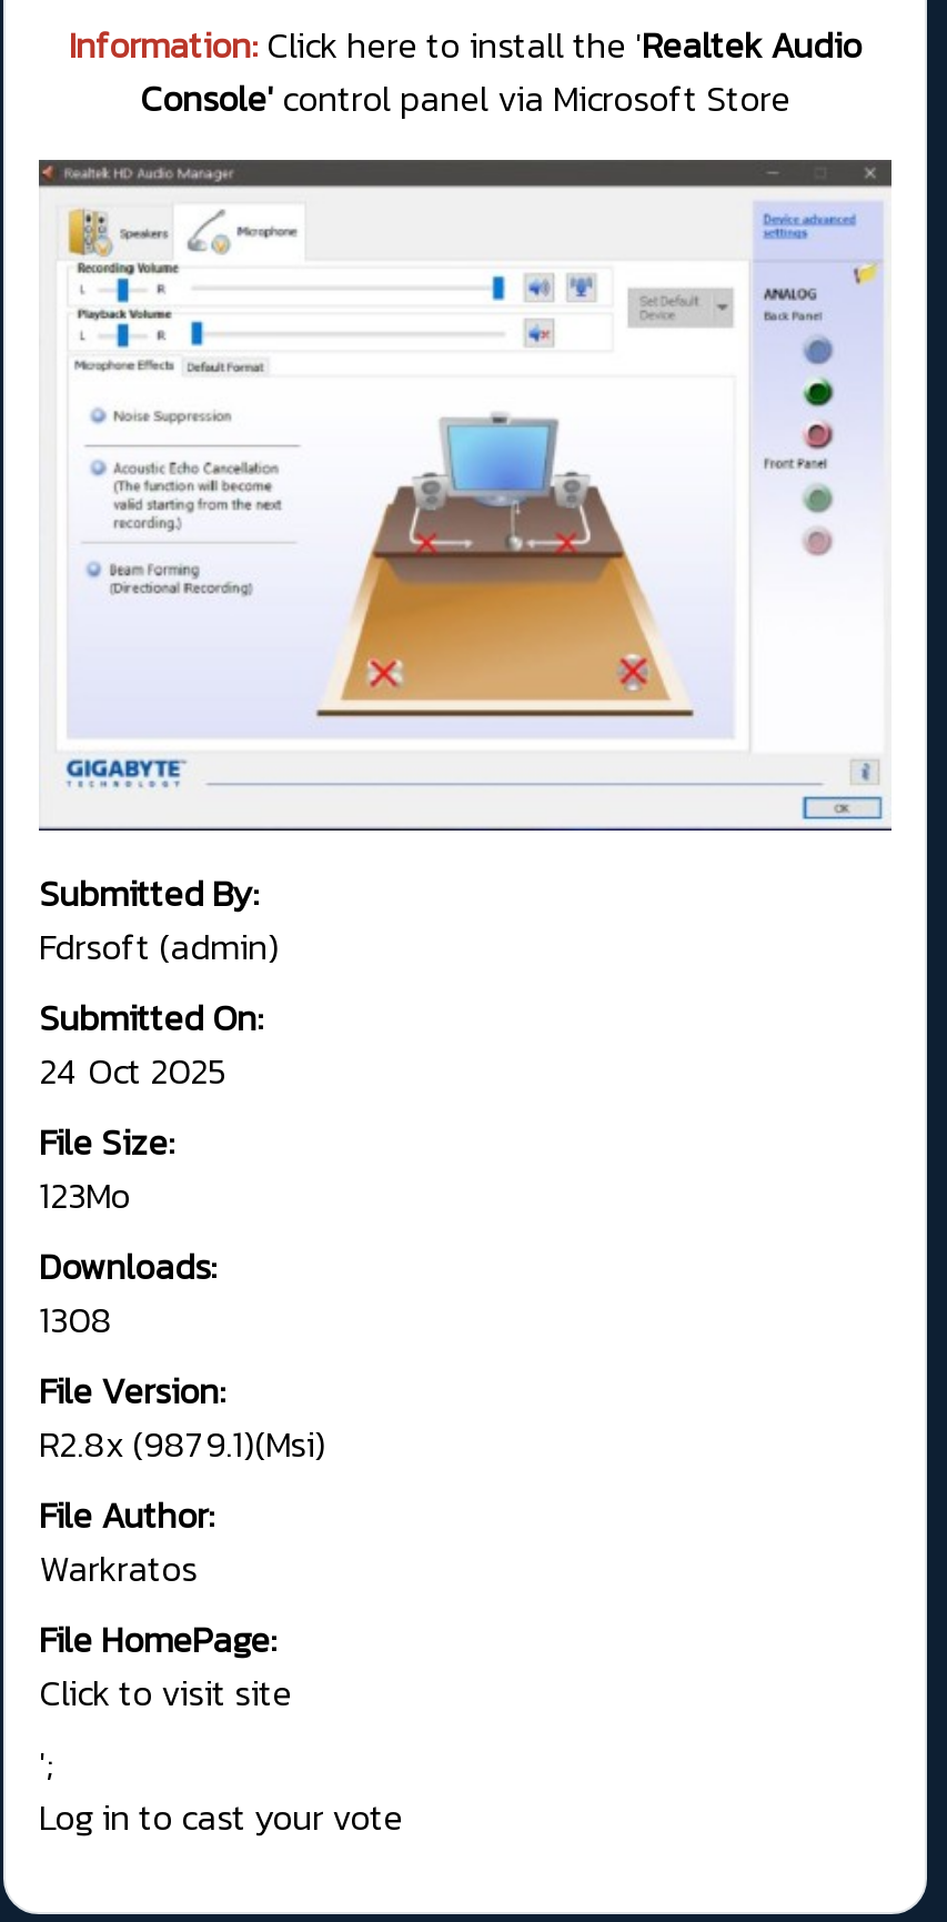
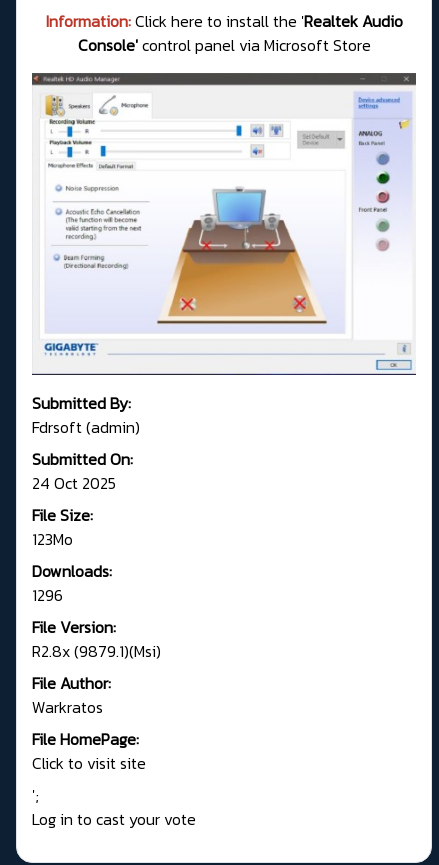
[39,1293,112,1346] 1308 -> [32,583,63,607] 1296

